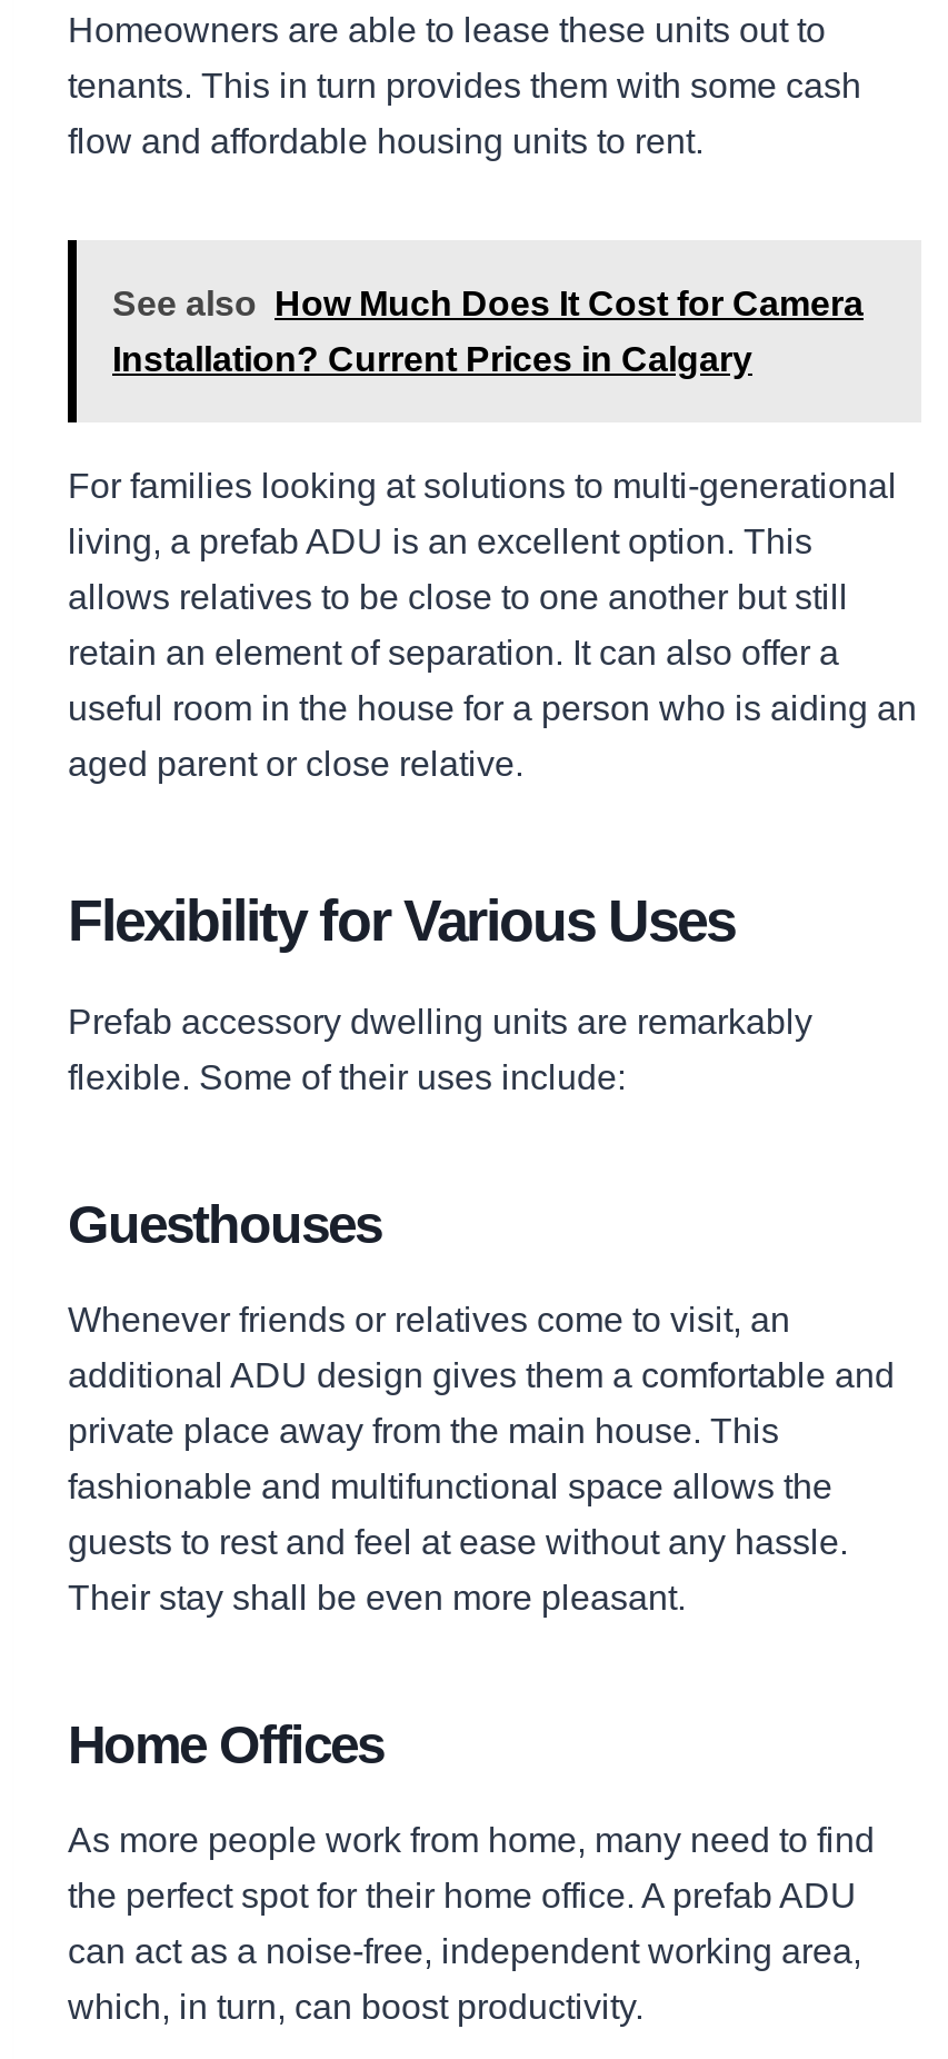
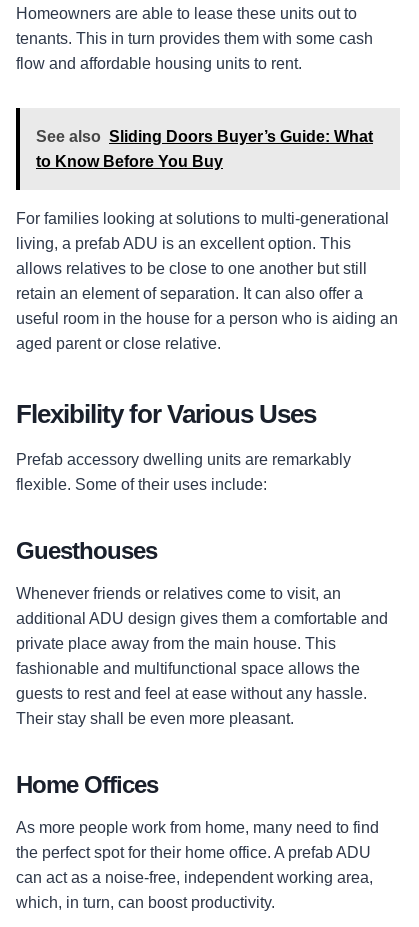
[112,284,864,322] See also How Much Does It Cost for Camera -> [36,128,373,145] See also Sliding Doors Buyer’s Guide: What
[112,339,752,377] Installation? Current Prices in Calgary -> [36,153,223,170] to Know Before You Buy

